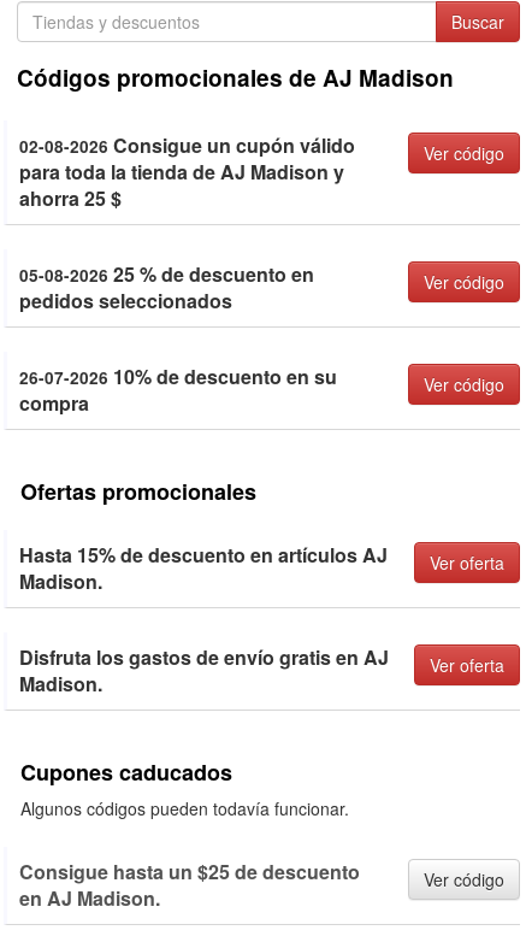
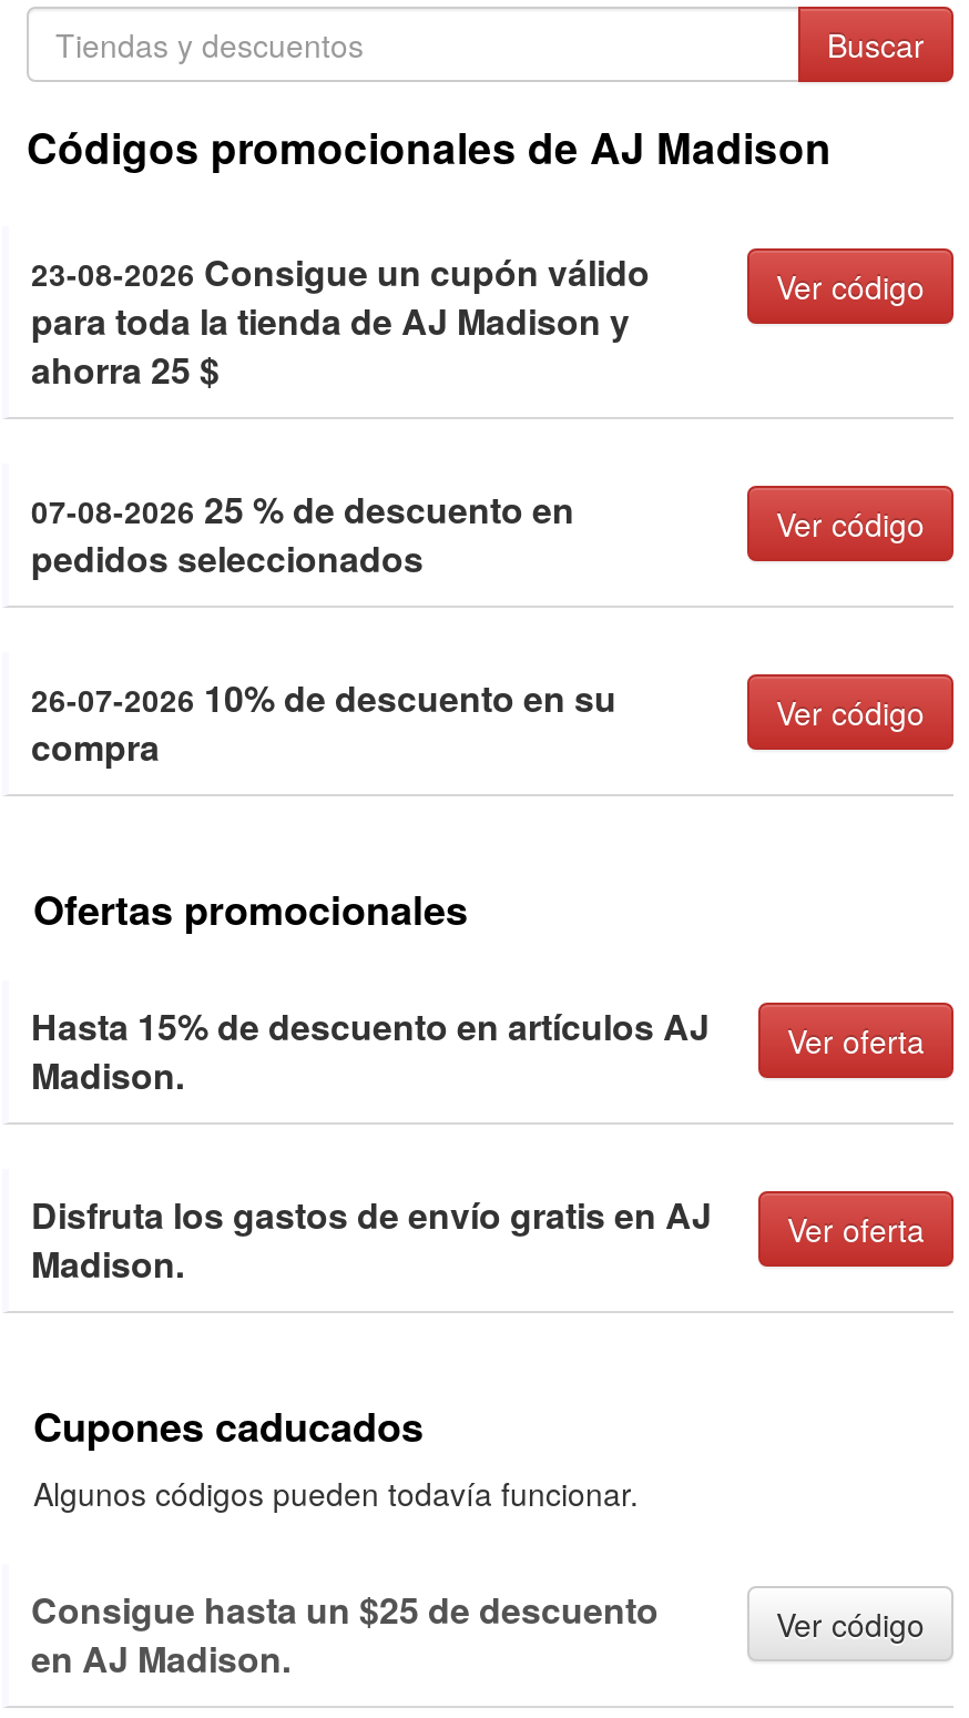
[19,131,355,159] 02-08-2026 Consigue un cupón válido -> [31,246,650,297] 23-08-2026 Consigue un cupón válido
[19,260,314,288] 05-08-2026 25 % de descuento en -> [31,484,574,535] 07-08-2026 25 % de descuento en

